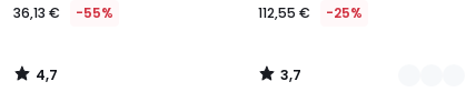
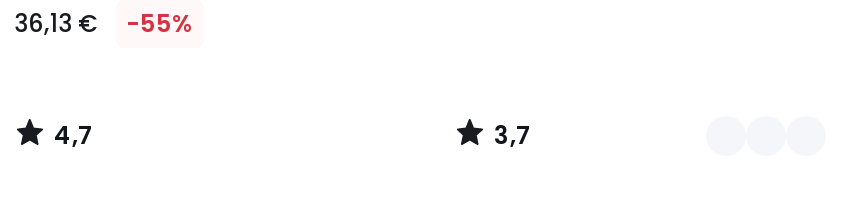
[258,3,363,22] 112,55 € | -25% -> none

